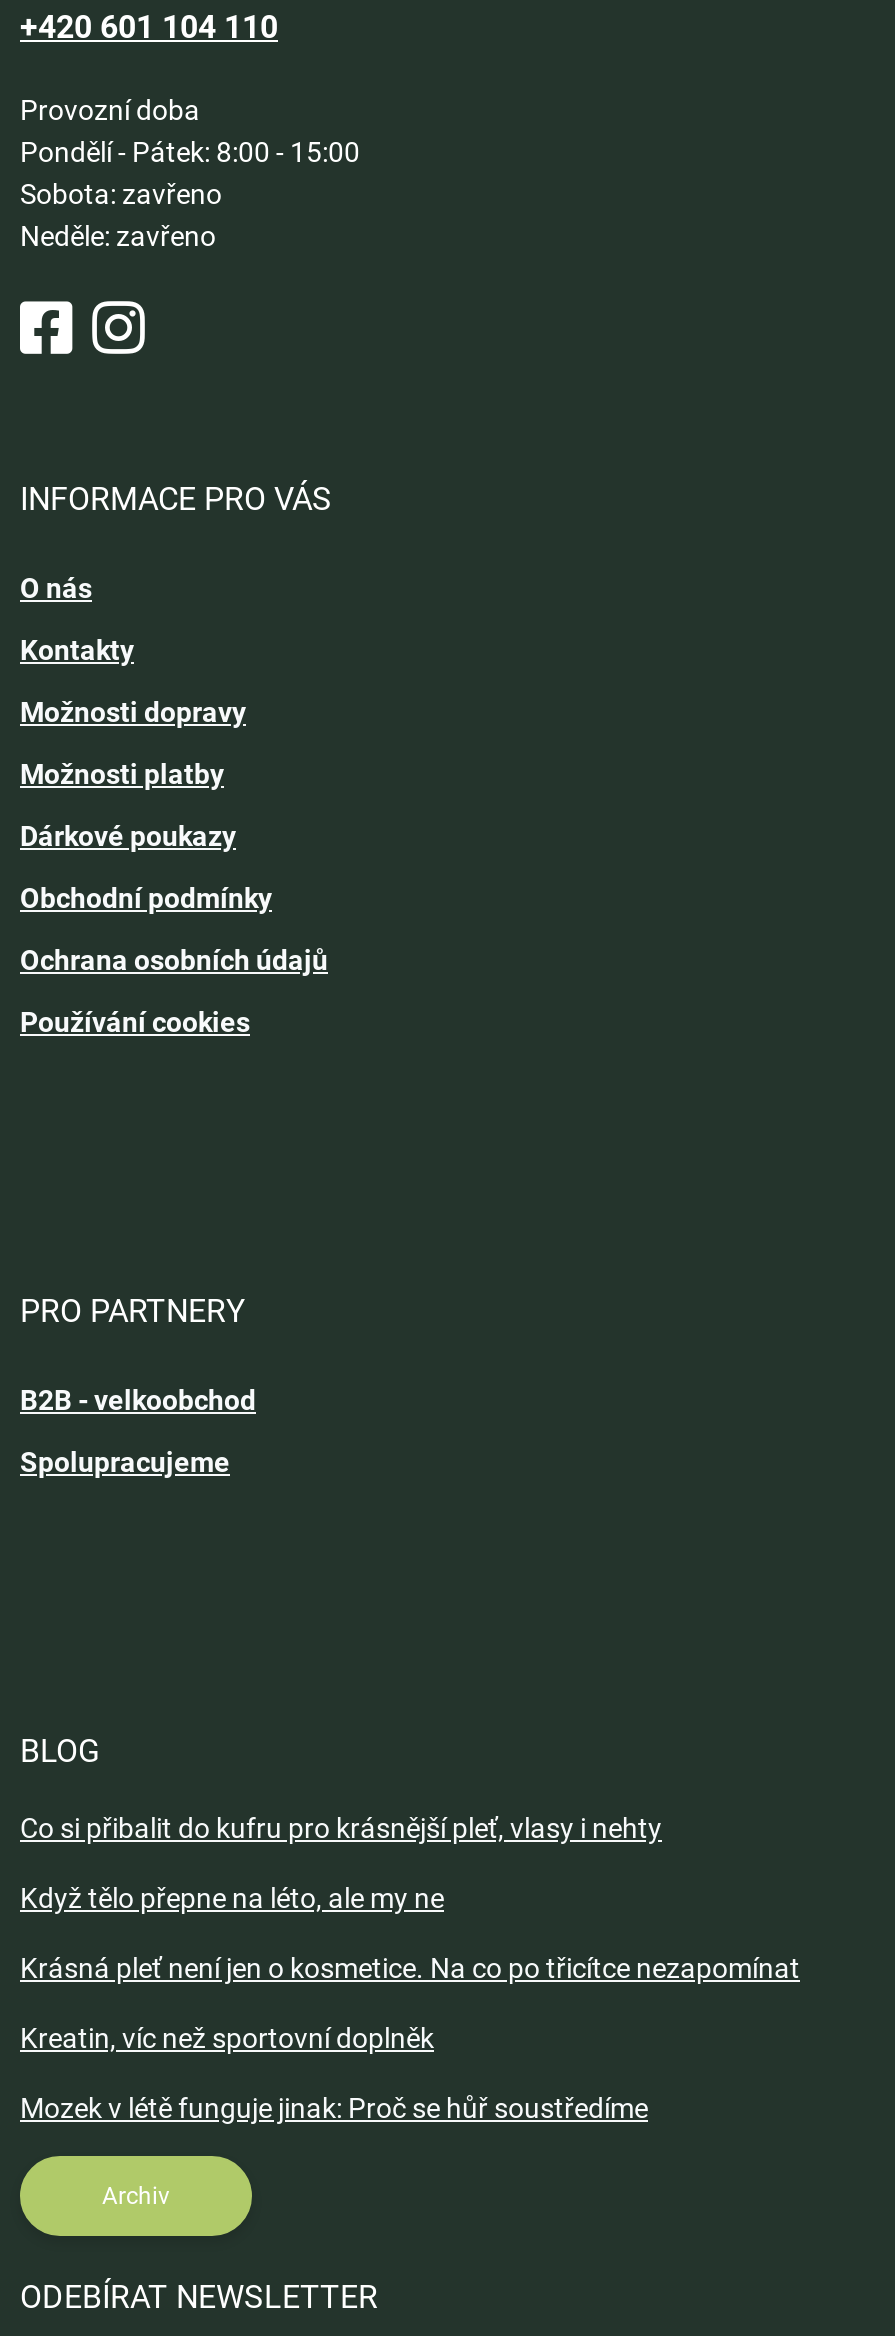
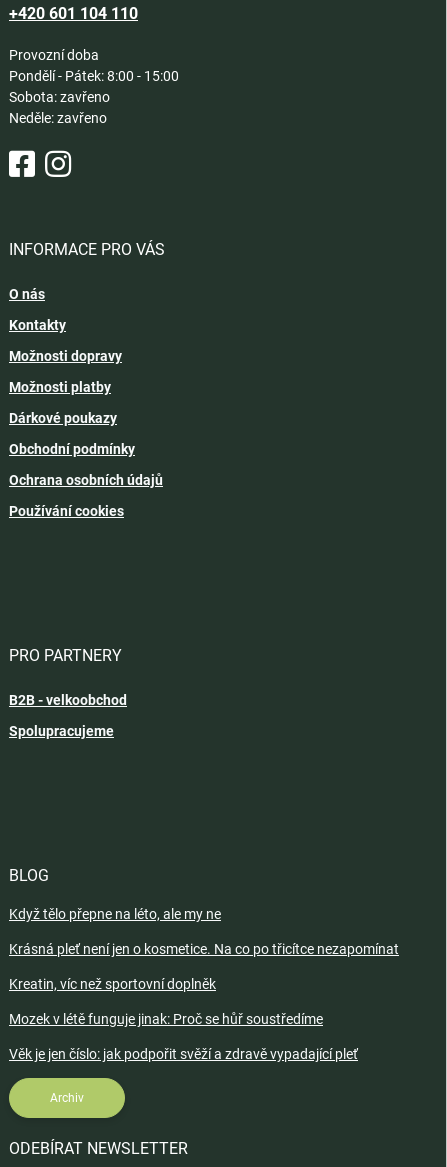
[20,1812,662,1844] Co si přibalit do kufru pro krásnější pleť, vlasy i nehty -> none
moved [20,1882,800,2124] -> [9,906,399,1027]: Když tělo přepne na léto, ale my ne | Krásná pleť není jen o kosmetice. Na co po třicítce nezapomínat | Kreatin, víc než sportovní doplněk | Mozek v létě funguje jinak: Proč se hůř soustředíme
none -> [9,1046,358,1062] Věk je jen číslo: jak podpořit svěží a zdravě vypadající pleť

